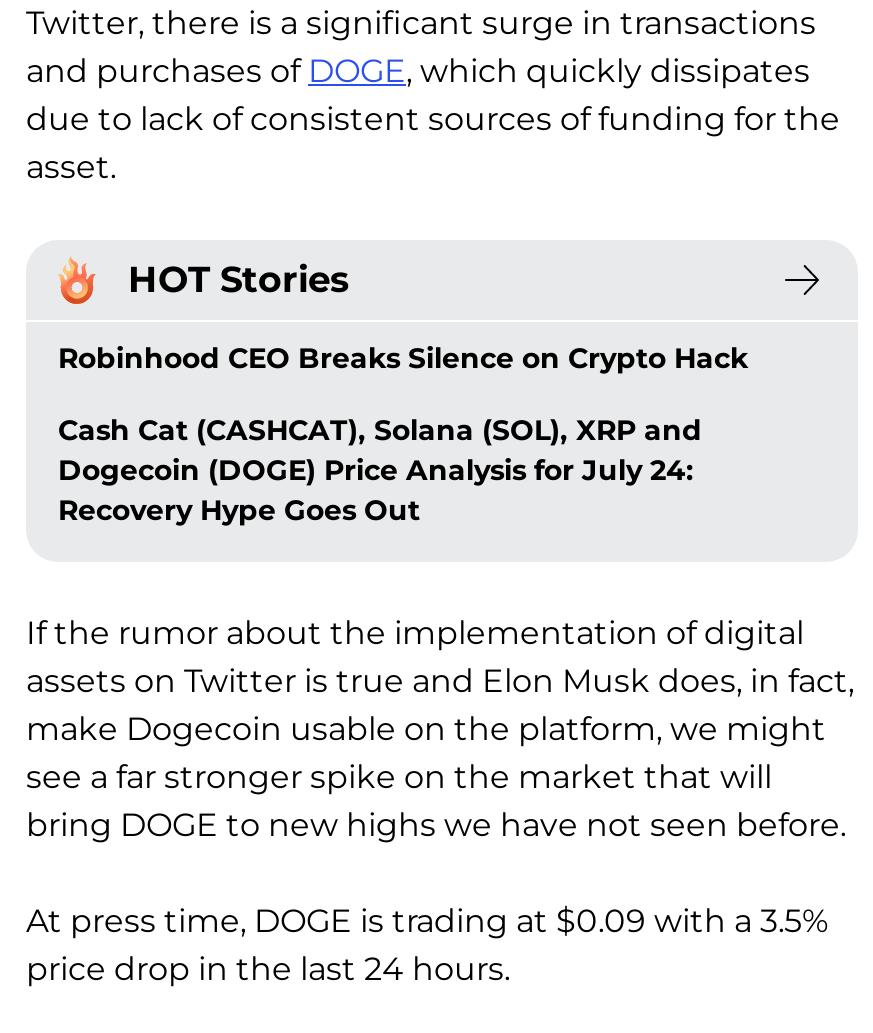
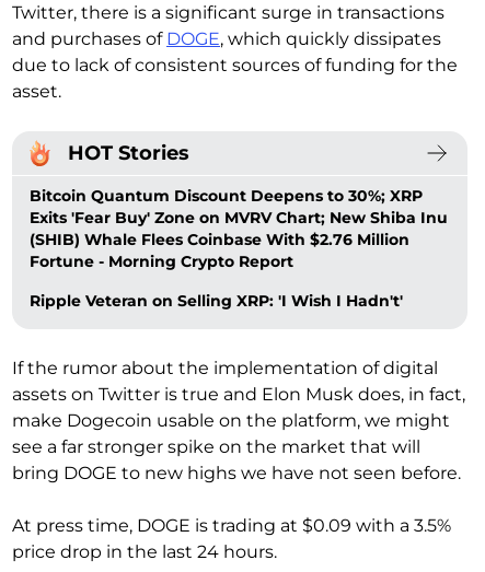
[58,341,748,377] Robinhood CEO Breaks Silence on Crypto Hack -> [30,186,448,272] Bitcoin Quantum Discount Deepens to 30%; XRP | Exits 'Fear Buy' Zone on MVRV Chart; New Shiba Inu | (SHIB) Whale Flees Coinbase With $2.76 Million | Fortune - Morning Crypto Report
[58,413,702,529] Cash Cat (CASHCAT), Solana (SOL), XRP and | Dogecoin (DOGE) Price Analysis for July 24: | Recovery Hype Goes Out -> [30,291,403,311] Ripple Veteran on Selling XRP: 'I Wish I Hadn't'

